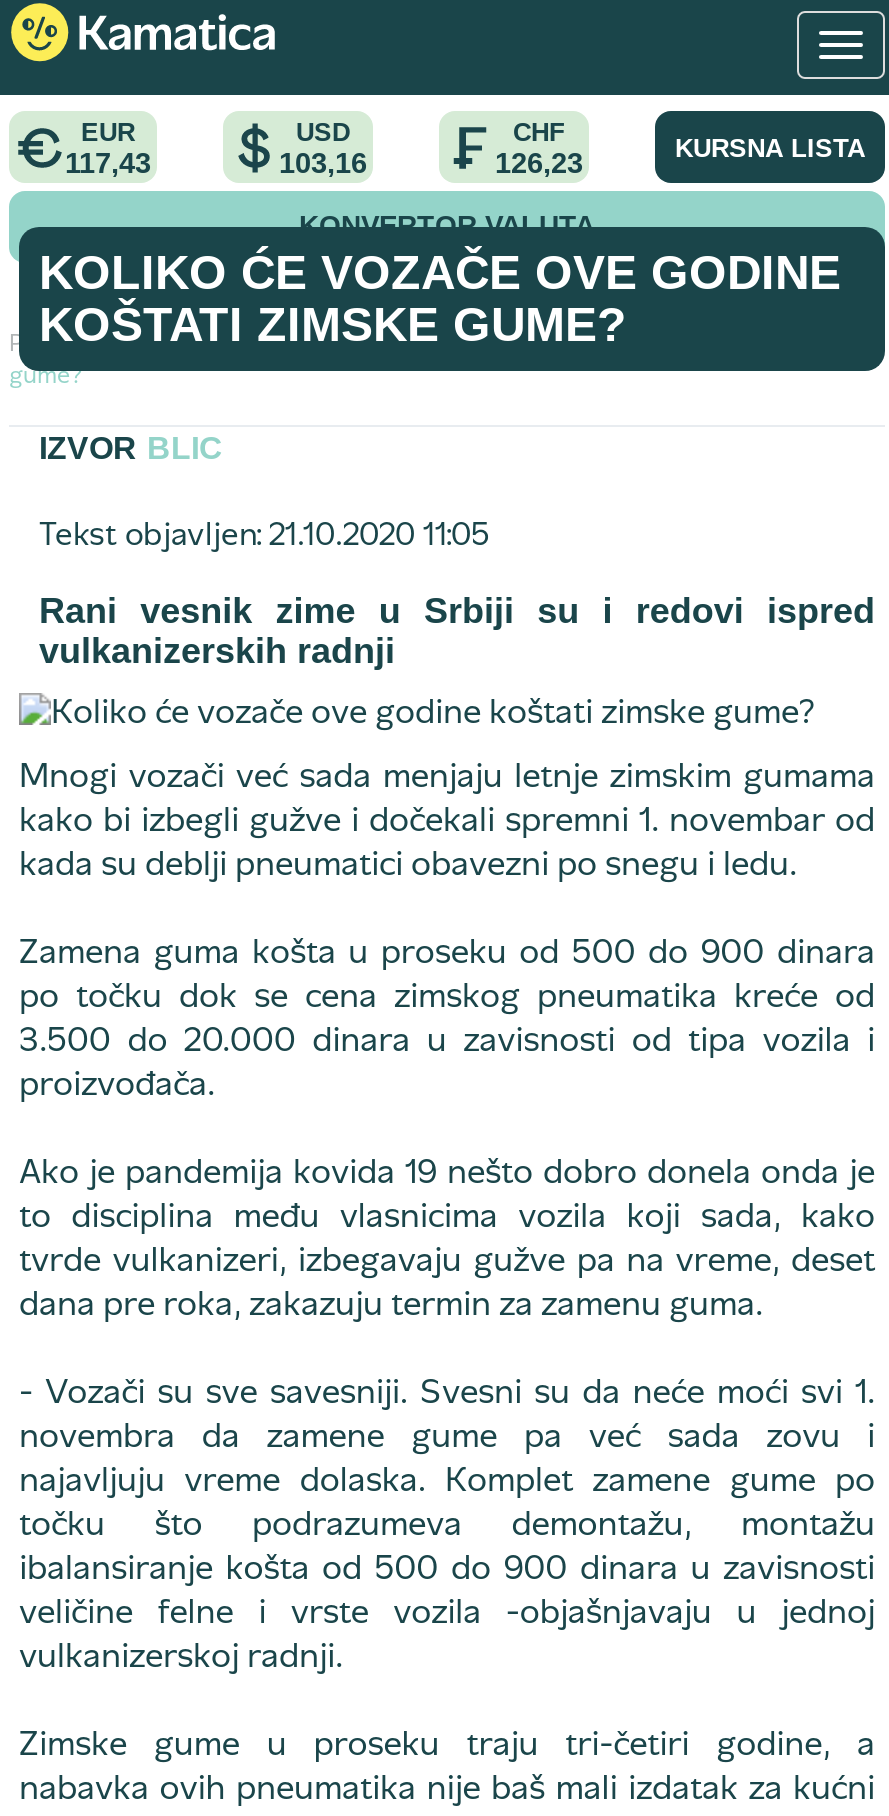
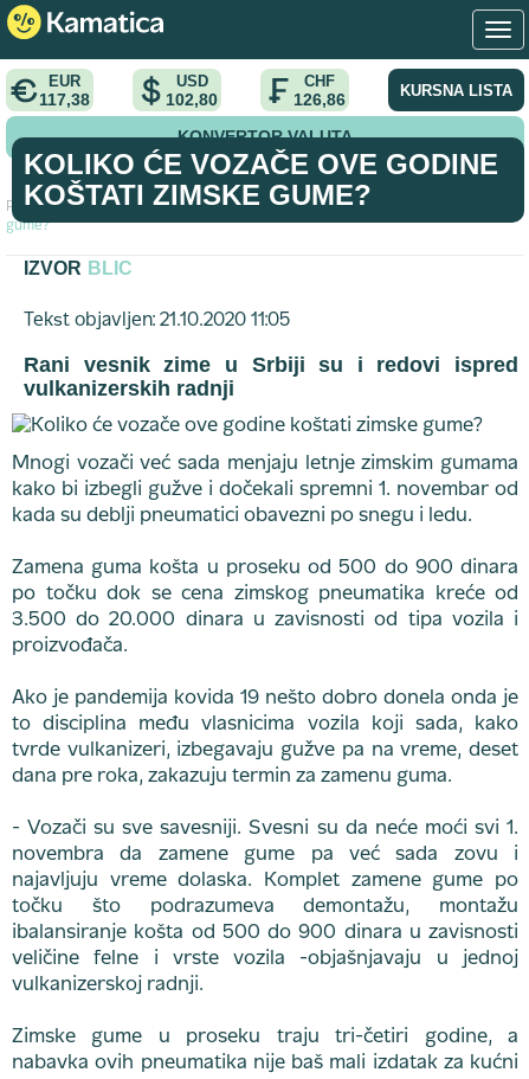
[65,146,151,178] 117,43 -> [39,89,90,108] 117,38
[279,146,367,178] 103,16 -> [166,89,218,108] 102,80
[495,146,583,178] 126,23 -> [293,89,346,108] 126,86

